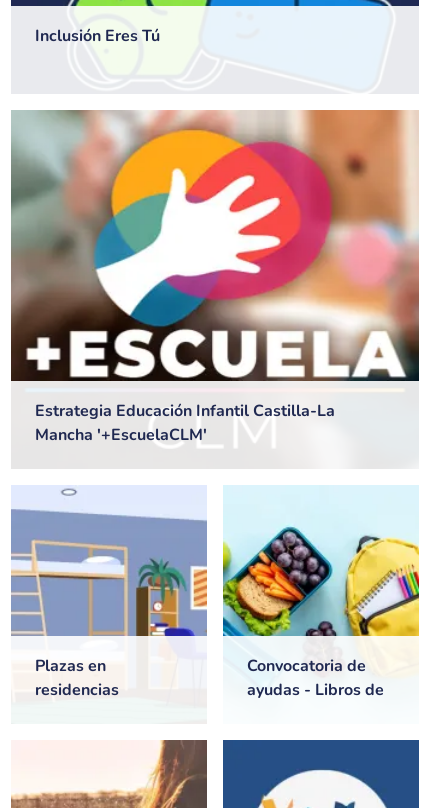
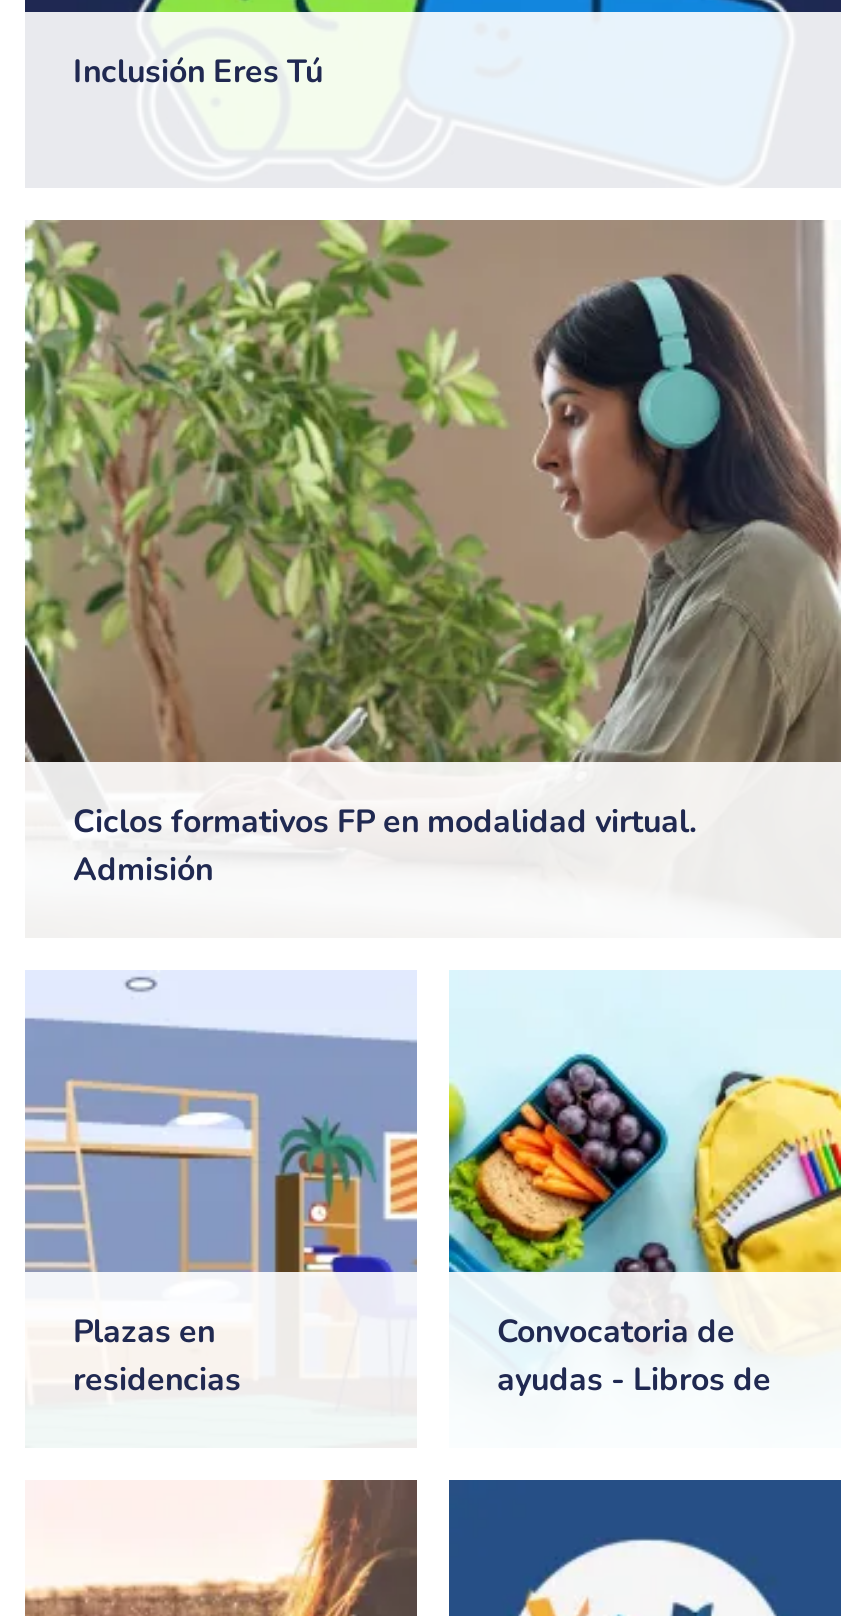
[10,110,420,446] [image] | Estrategia Educación Infantil Castilla-La | Mancha '+EscuelaCLM' -> [25,220,843,893] [image] | Ciclos formativos FP en modalidad virtual. | Admisión

